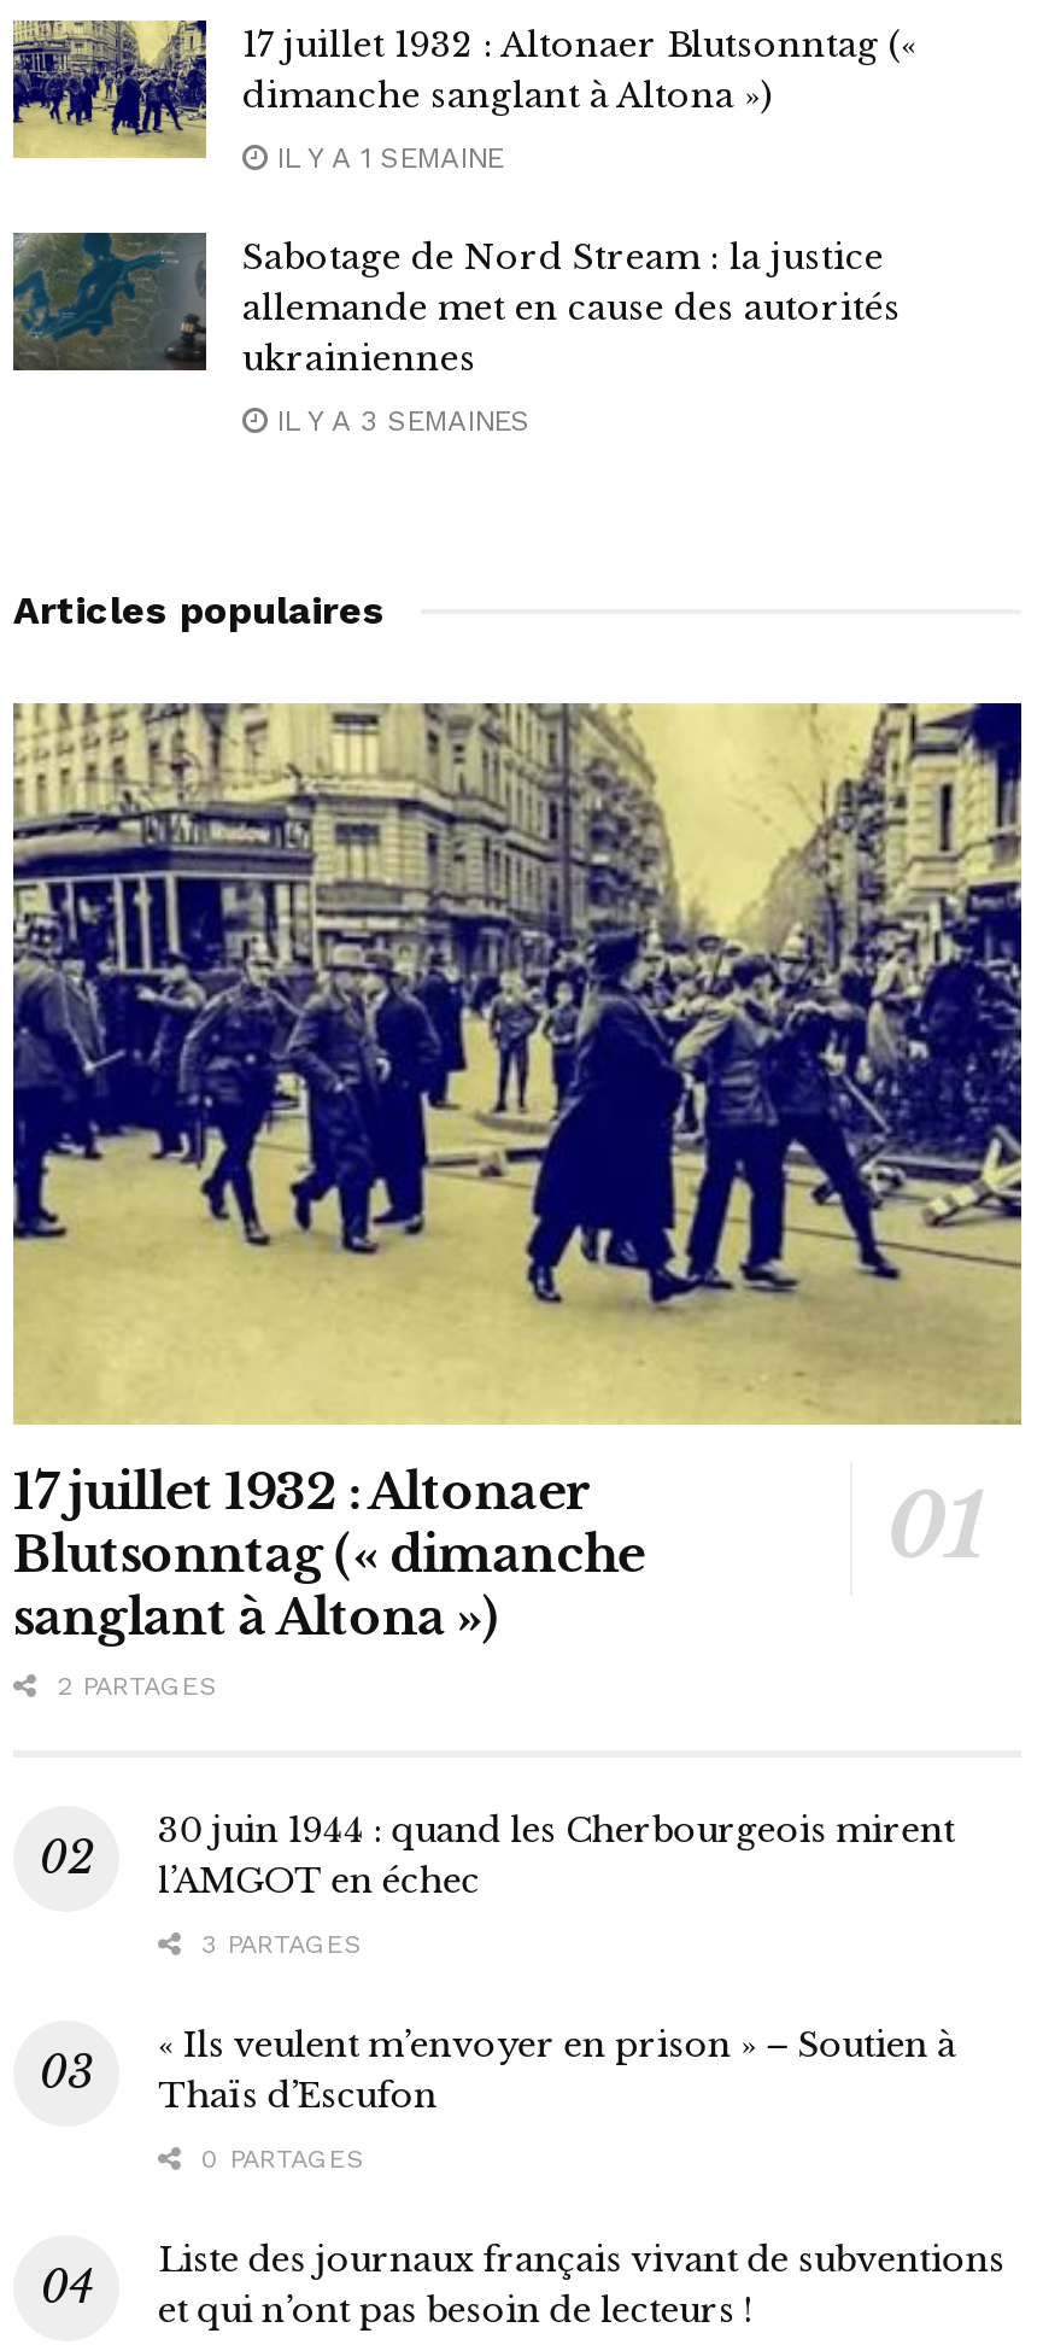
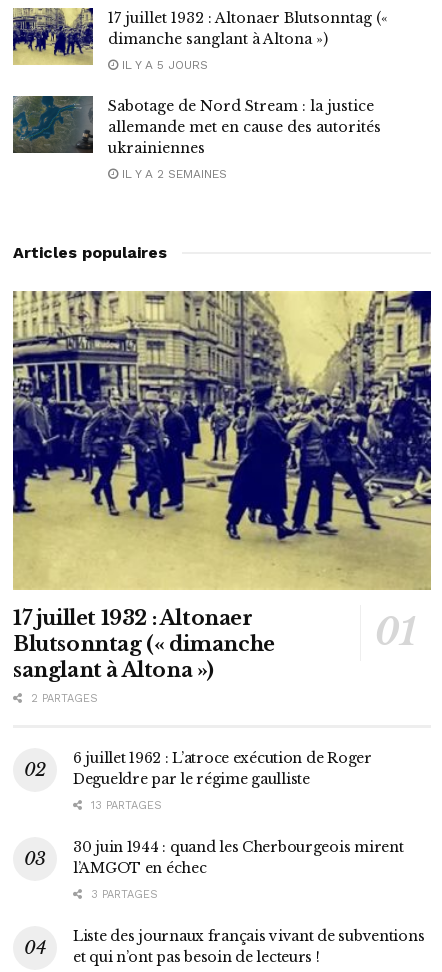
[266,141,503,175] IL Y A 1 SEMAINE -> [118,58,208,72] IL Y A 5 JOURS
[266,404,529,438] IL Y A 3 SEMAINES -> [118,167,227,181] IL Y A 2 SEMAINES
none -> [73,749,372,812] 6 juillet 1962 : L’atroce exécution de Roger | Degueldre par le régime gaulliste | 13 PARTAGES
moved [158,1808,955,1960] -> [73,838,403,901]: 30 juin 1944 : quand les Cherbourgeois mirent | l’AMGOT en échec | 3 PARTAGES
[158,2022,956,2174] « Ils veulent m’envoyer en prison » – Soutien à | Thaïs d’Escufon | 0 PARTAGES -> none

